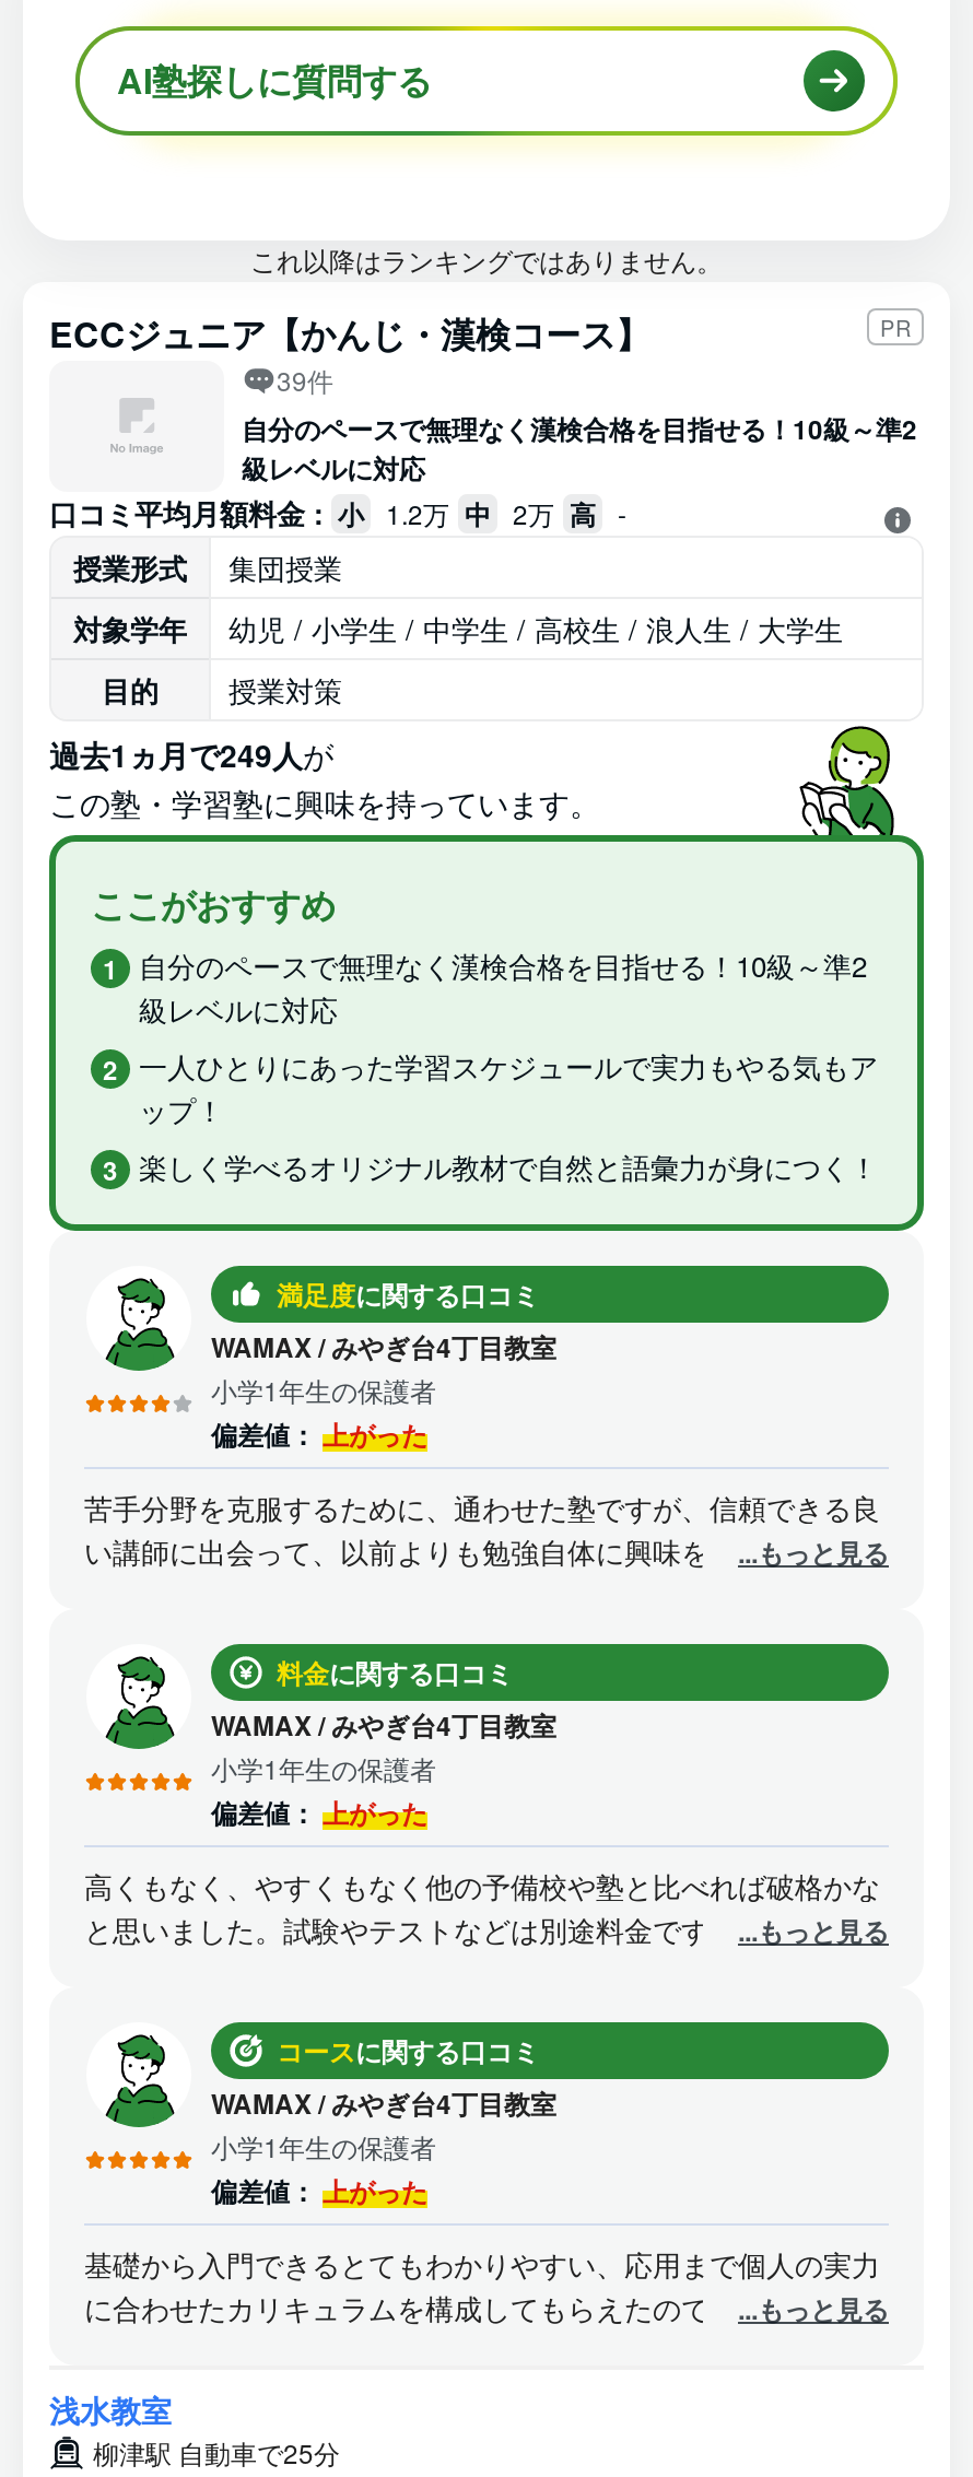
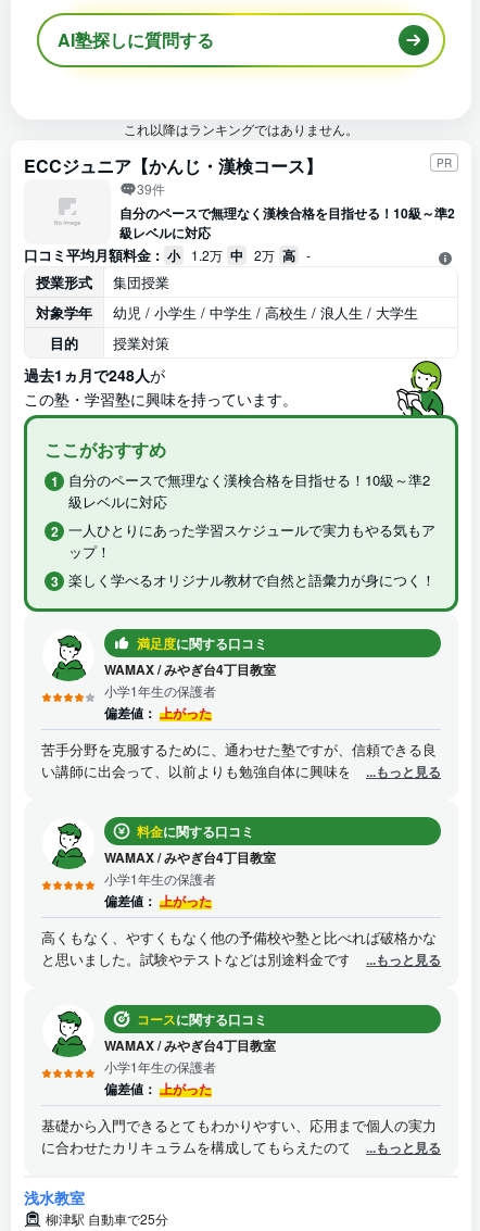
[49,732,333,776] 過去1ヵ月で249人が -> [24,364,165,386] 過去1ヵ月で248人が

